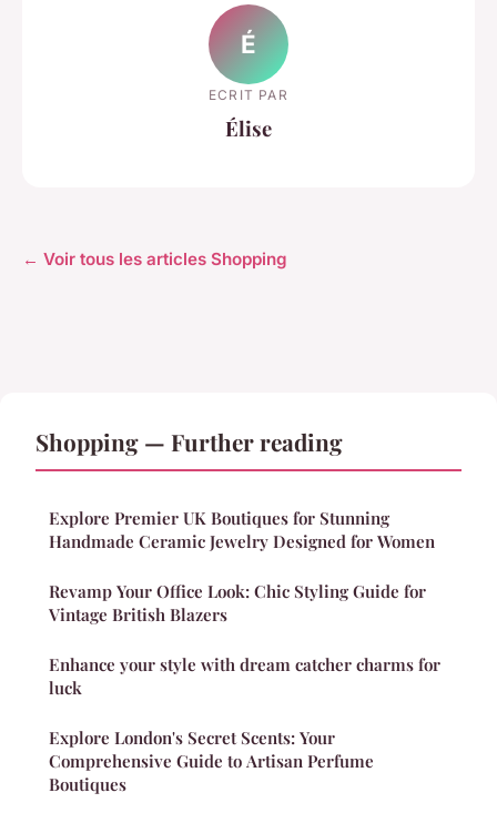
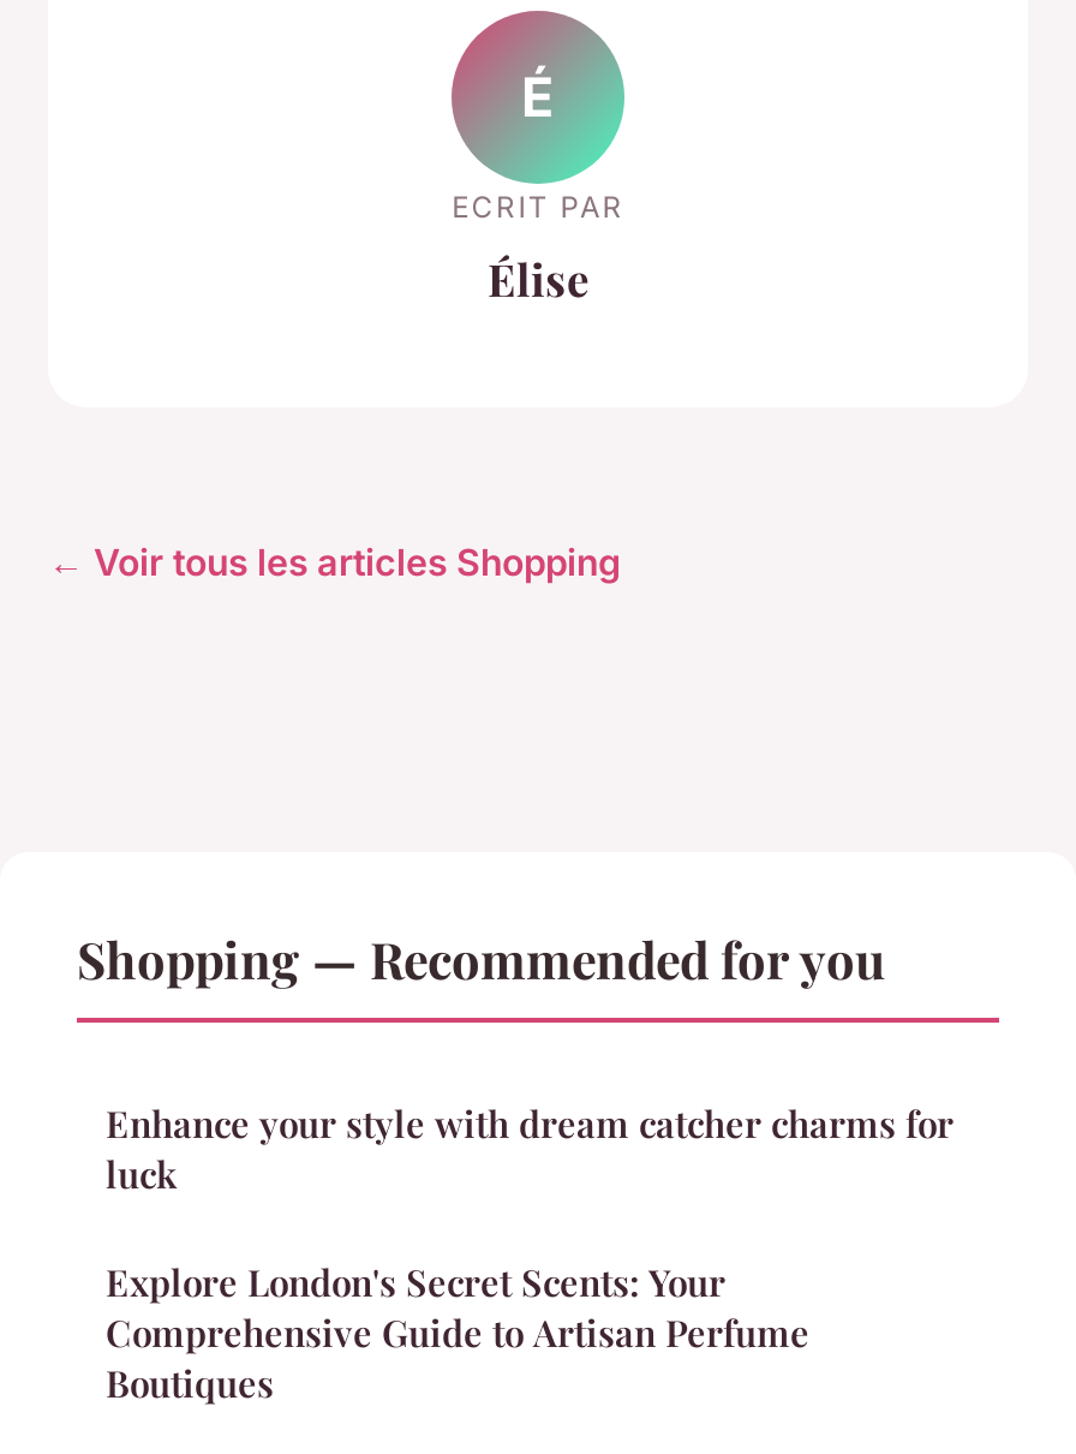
[35,426,435,626] Shopping — Further reading | Explore Premier UK Boutiques for Stunning | Handmade Ceramic Jewelry Designed for Women | Revamp Your Office Look: Chic Styling Guide for | Vintage British Blazers -> [77,924,886,991] Shopping — Recommended for you

